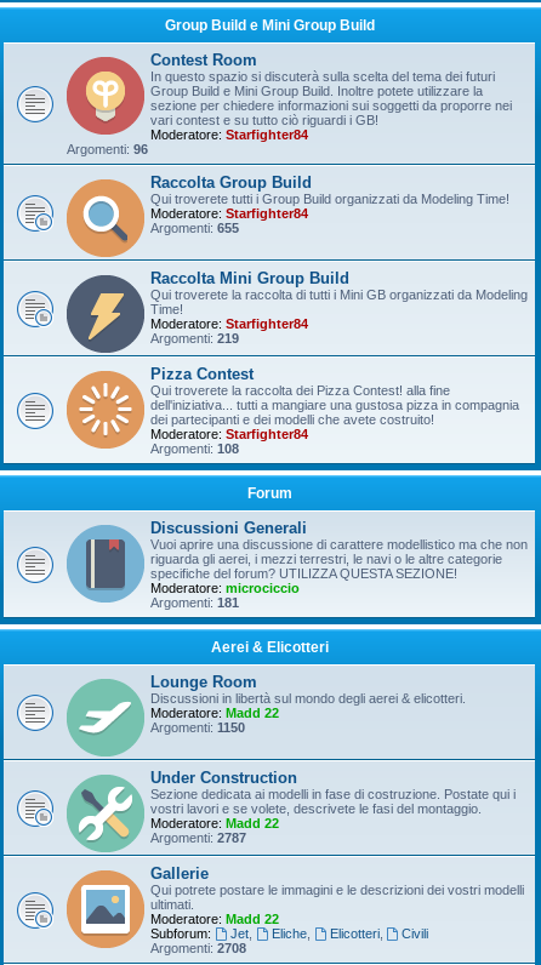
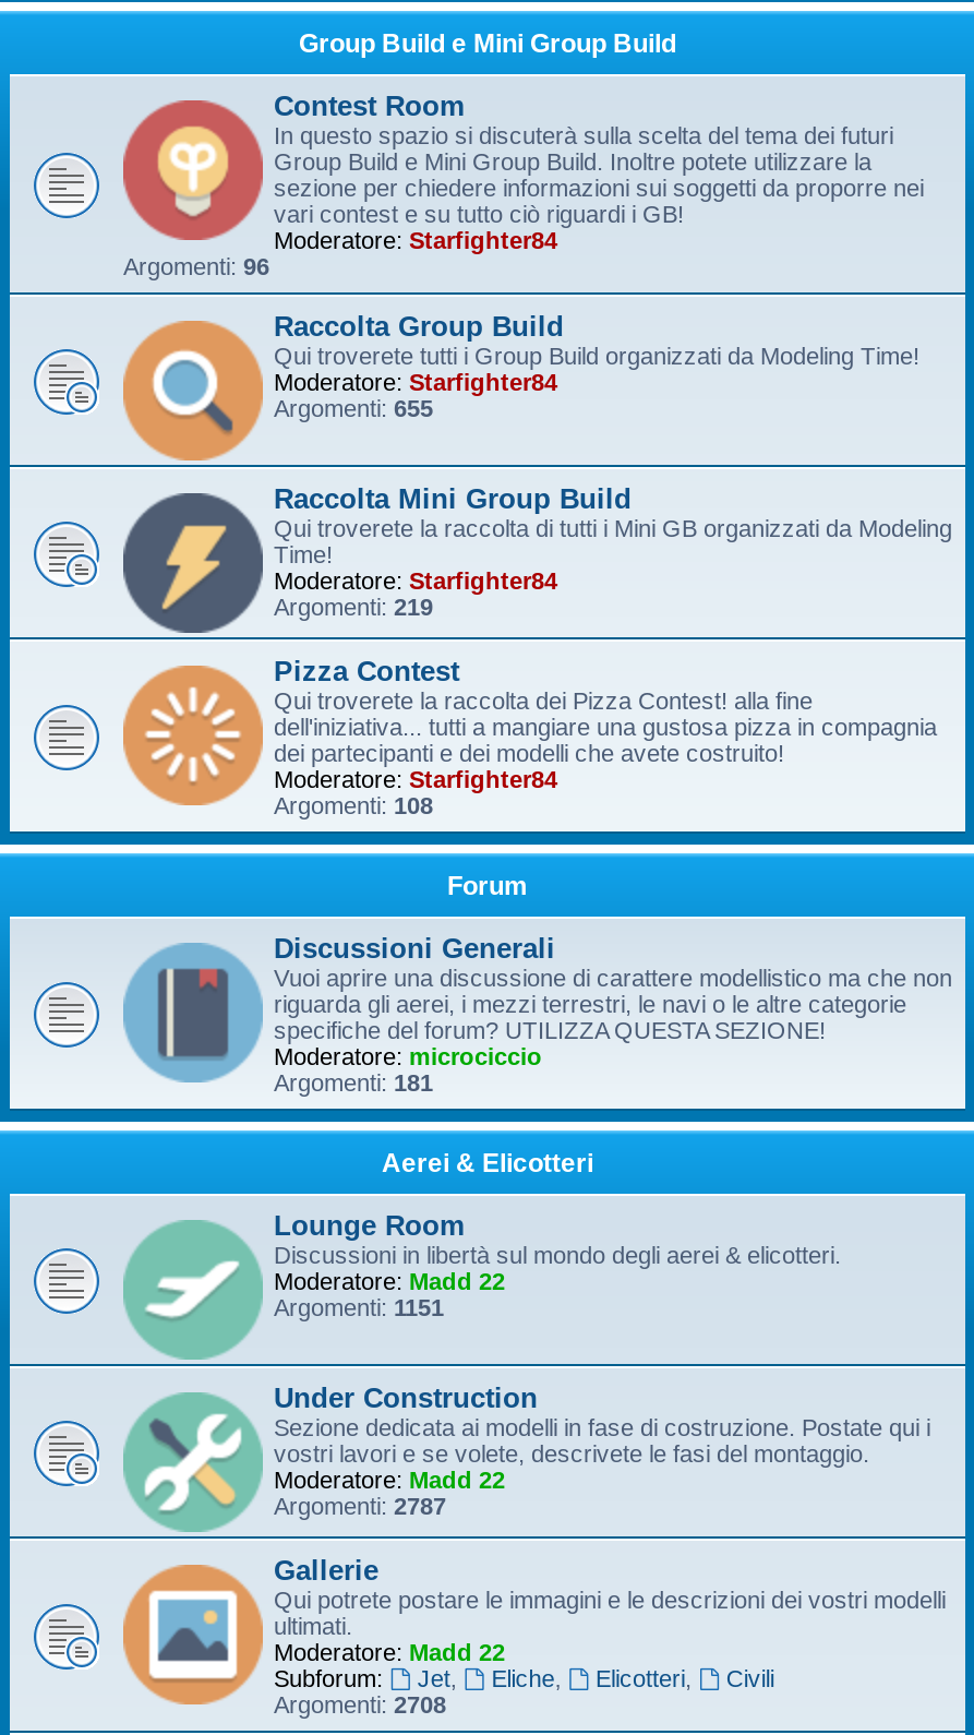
[150,720,245,735] Argomenti: 1150 -> [274,1294,444,1320] Argomenti: 1151

